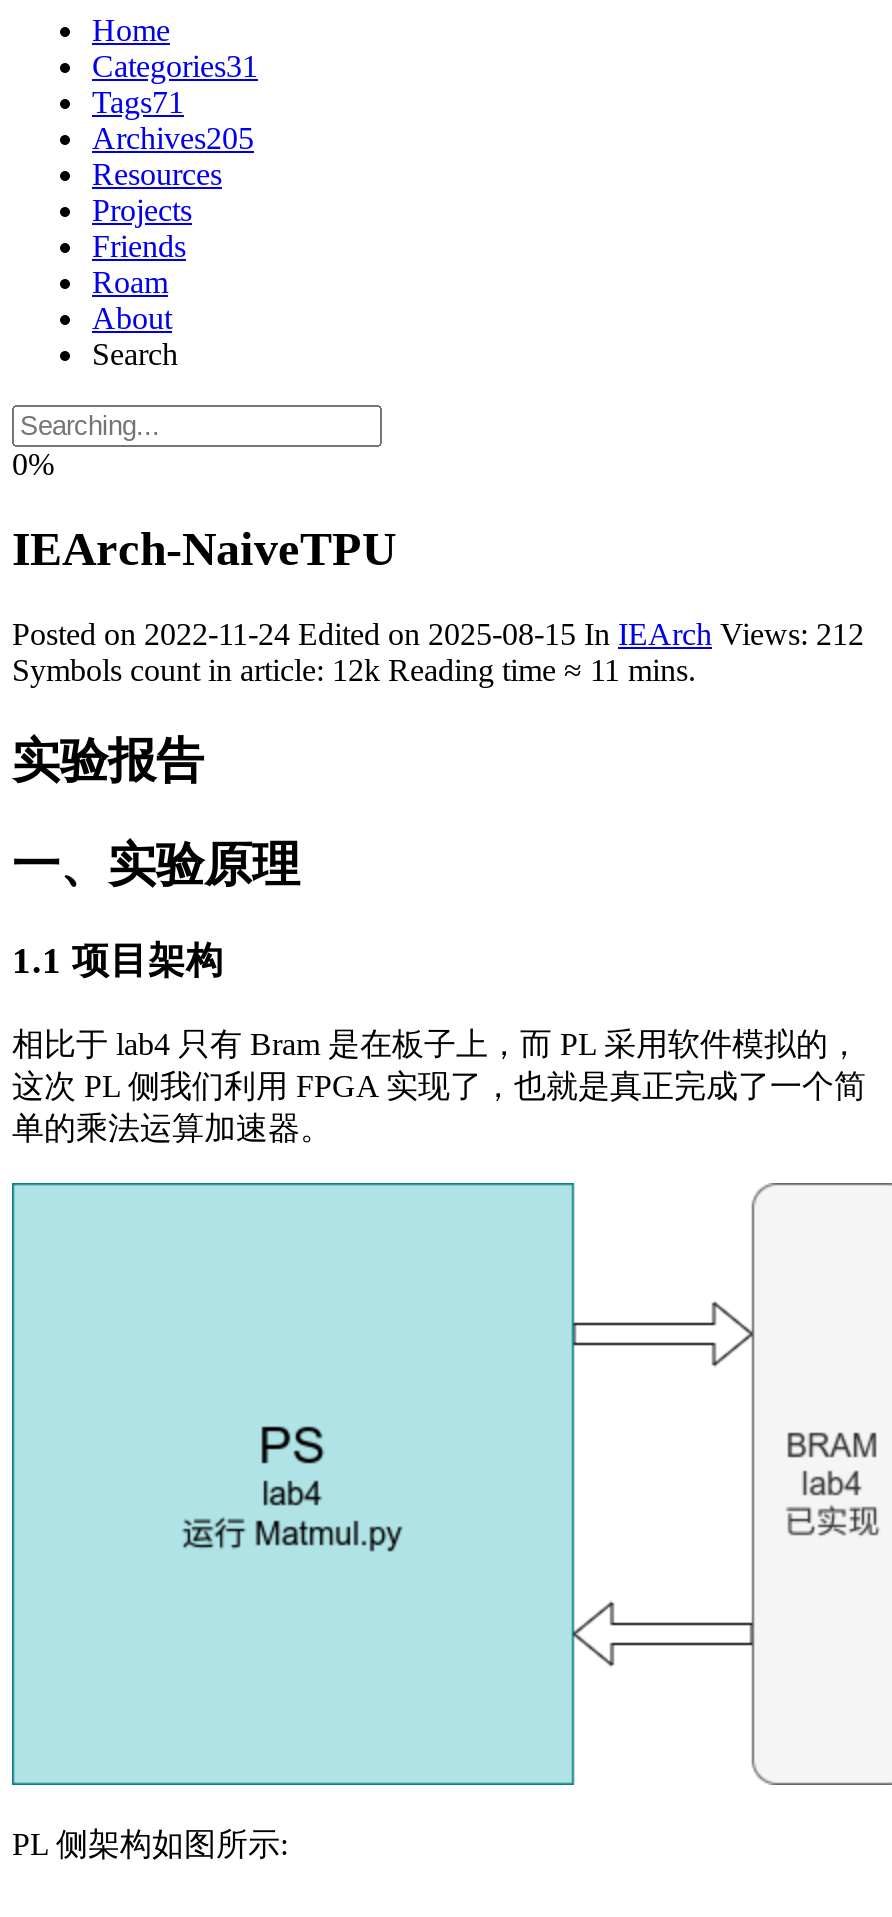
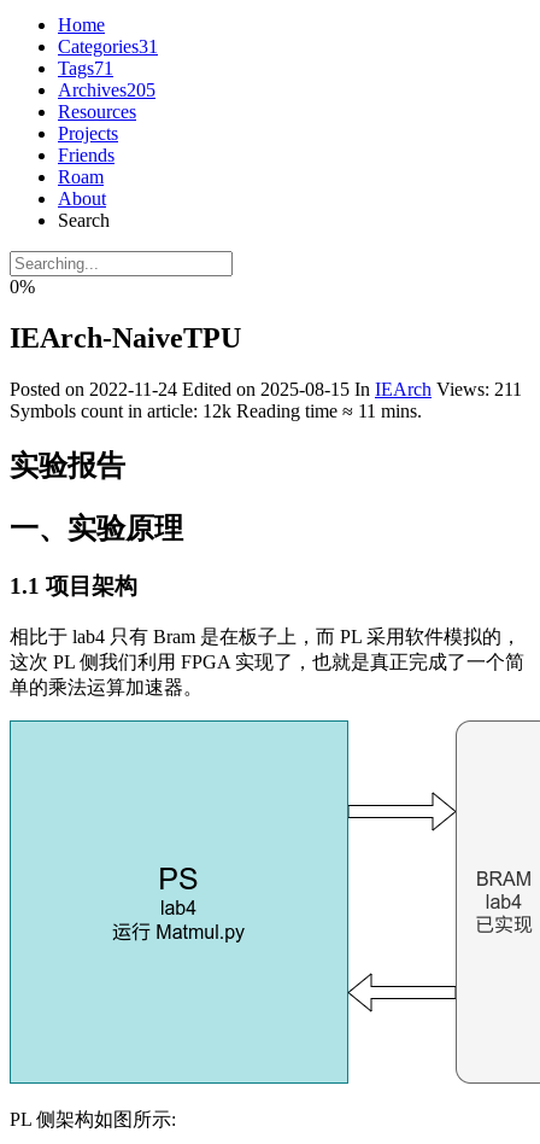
[12,616,864,650] Posted on 2022-11-24 Edited on 2025-08-15 In IEArch Views: 212 -> [10,379,522,399] Posted on 2022-11-24 Edited on 2025-08-15 In IEArch Views: 211

